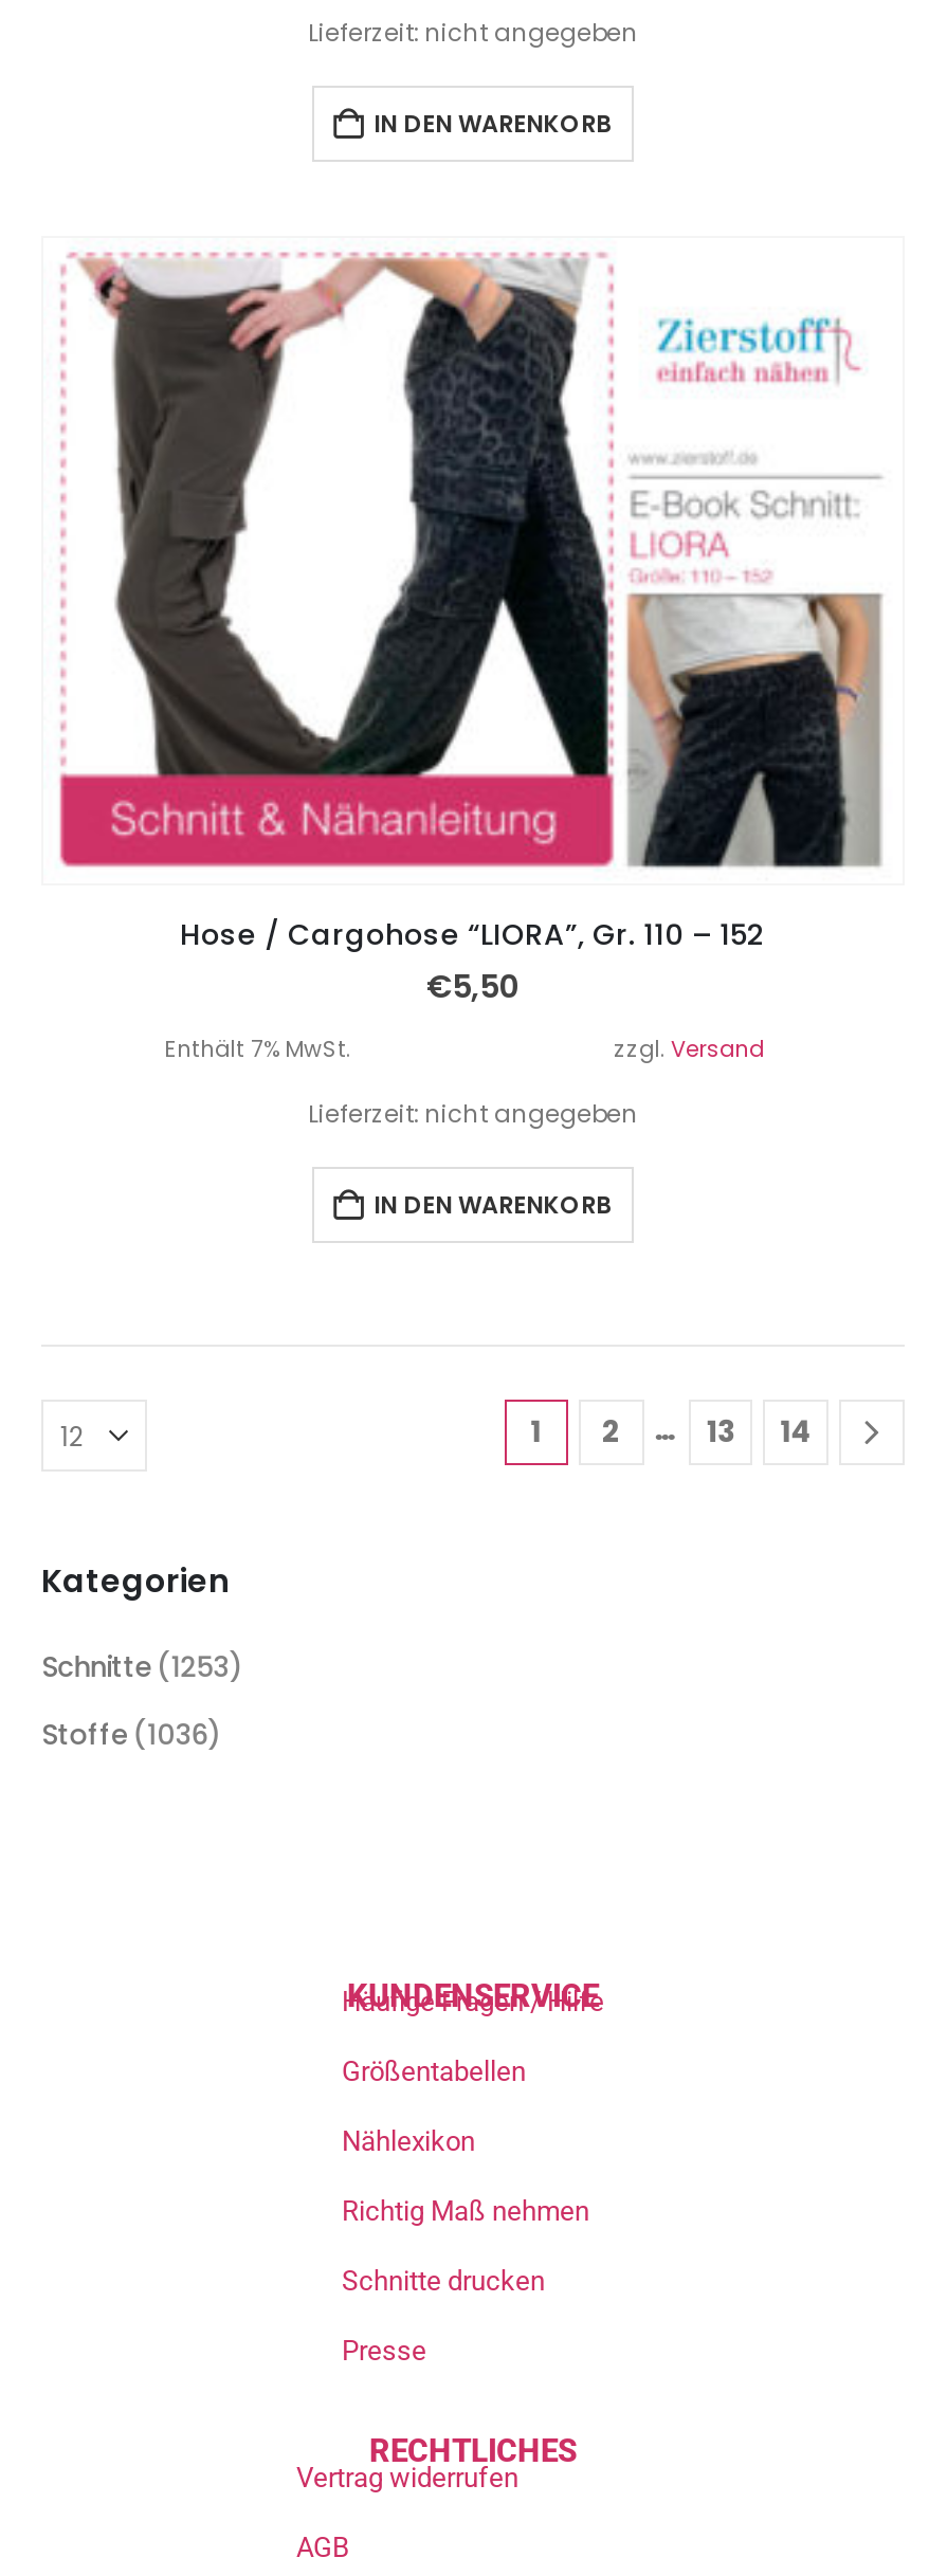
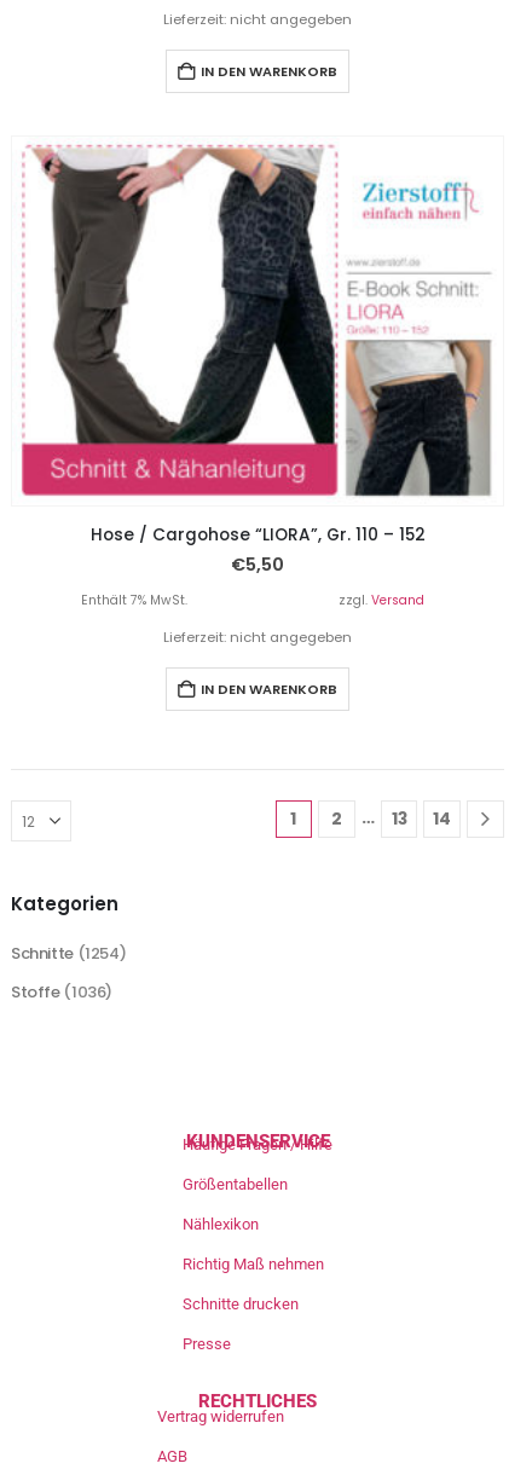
[41,1647,241,1687] Schnitte (1253) -> [11,942,126,965] Schnitte (1254)

